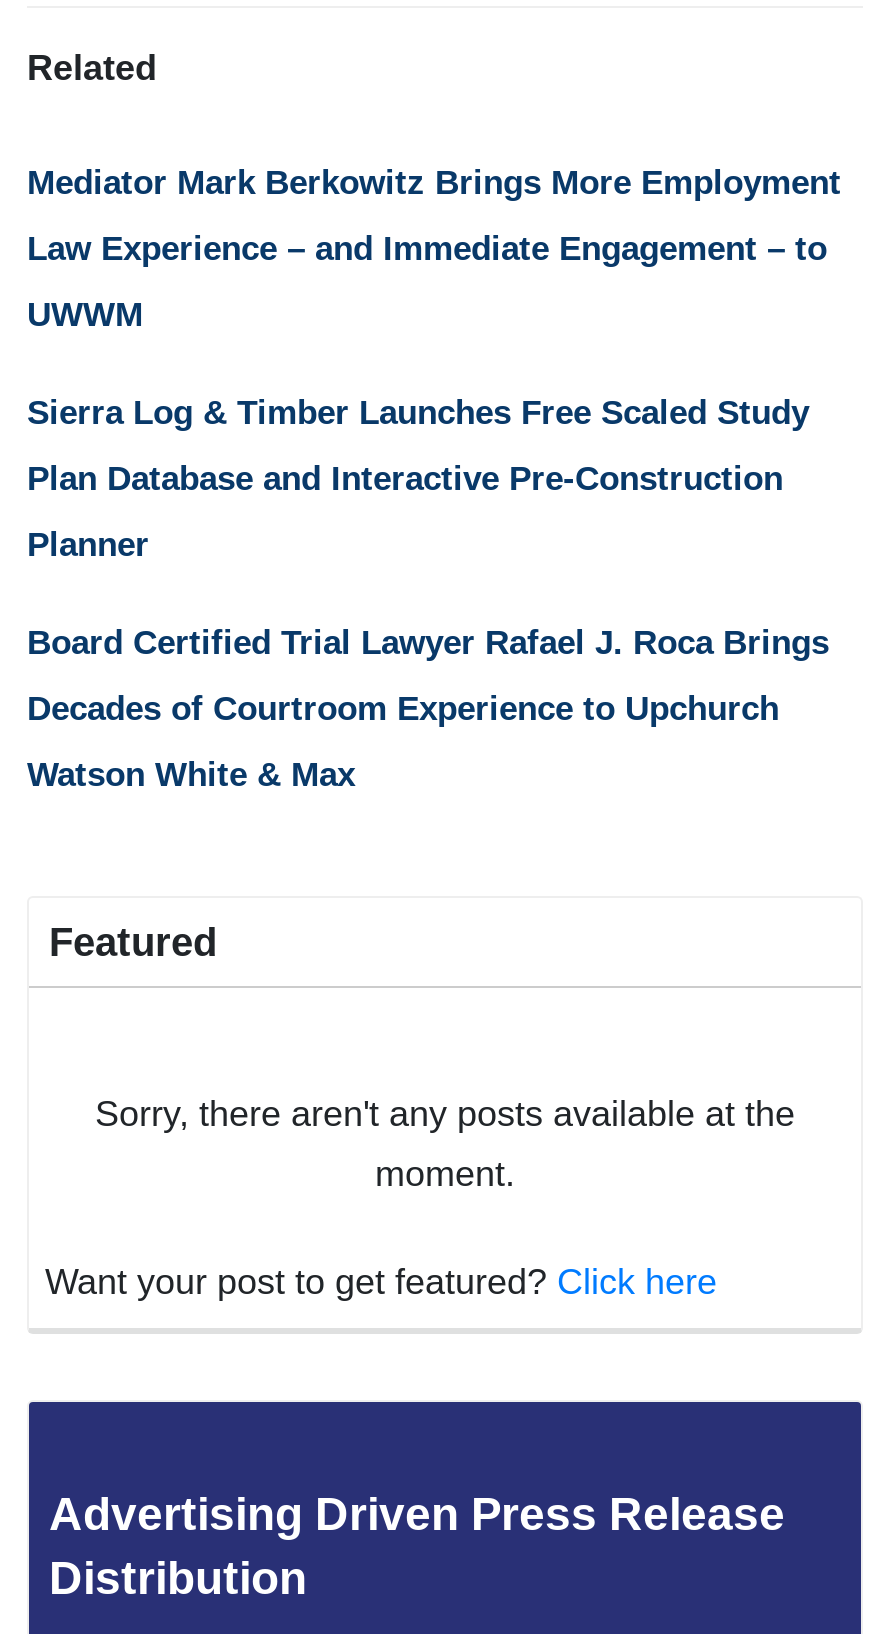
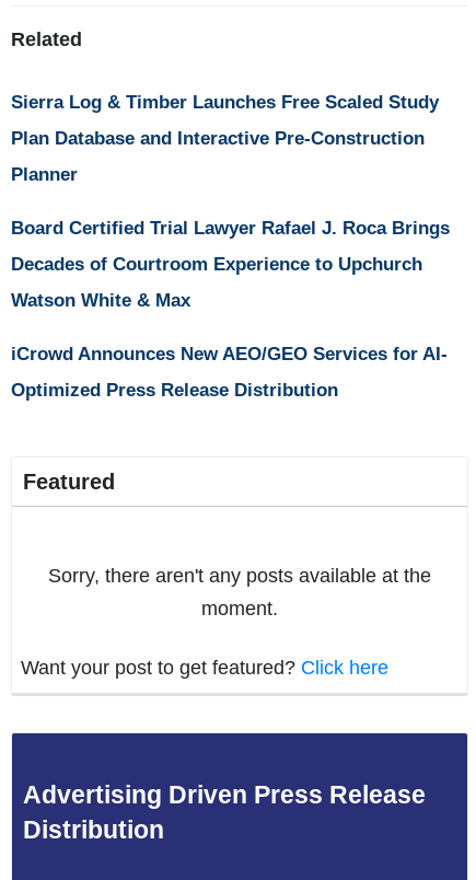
[27,163,841,333] Mediator Mark Berkowitz Brings More Employment | Law Experience – and Immediate Engagement – to | UWWM -> none
moved [27,393,829,793] -> [11,92,450,311]: Sierra Log & Timber Launches Free Scaled Study | Plan Database and Interactive Pre-Construction | Planner | Board Certified Trial Lawyer Rafael J. Roca Brings | Decades of Courtroom Experience to Upchurch | Watson White & Max
none -> [11,343,448,400] iCrowd Announces New AEO/GEO Services for AI- | Optimized Press Release Distribution

